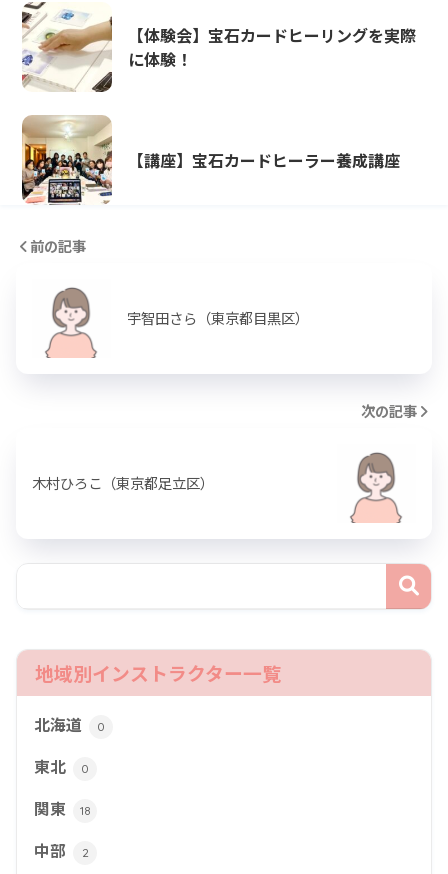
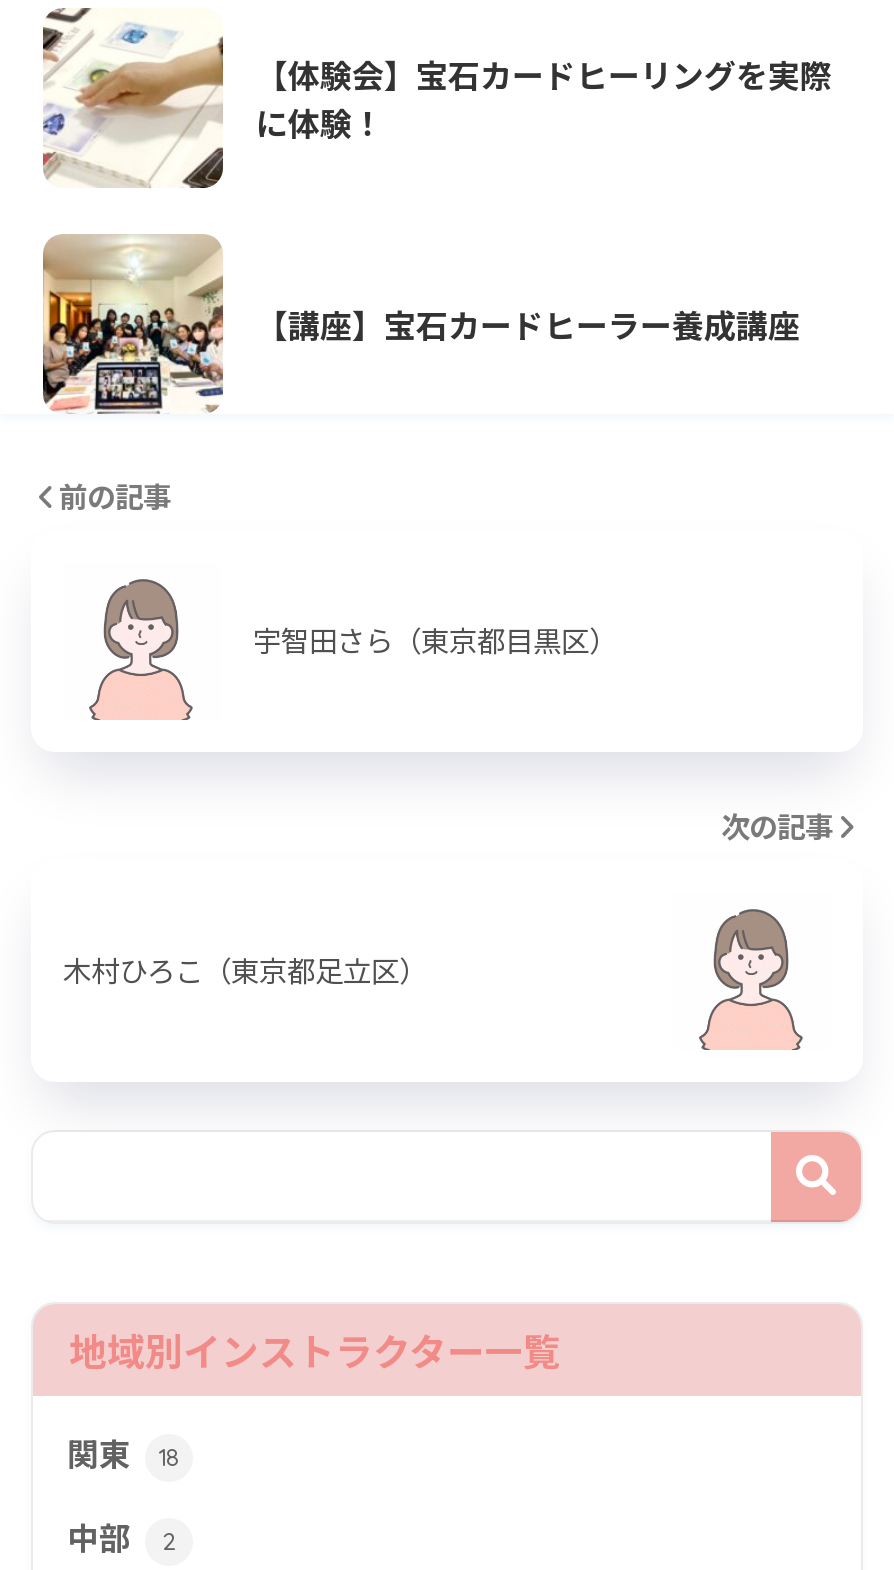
[34,713,105,778] 北海道 | 0 | 東北 | 0 -> none

